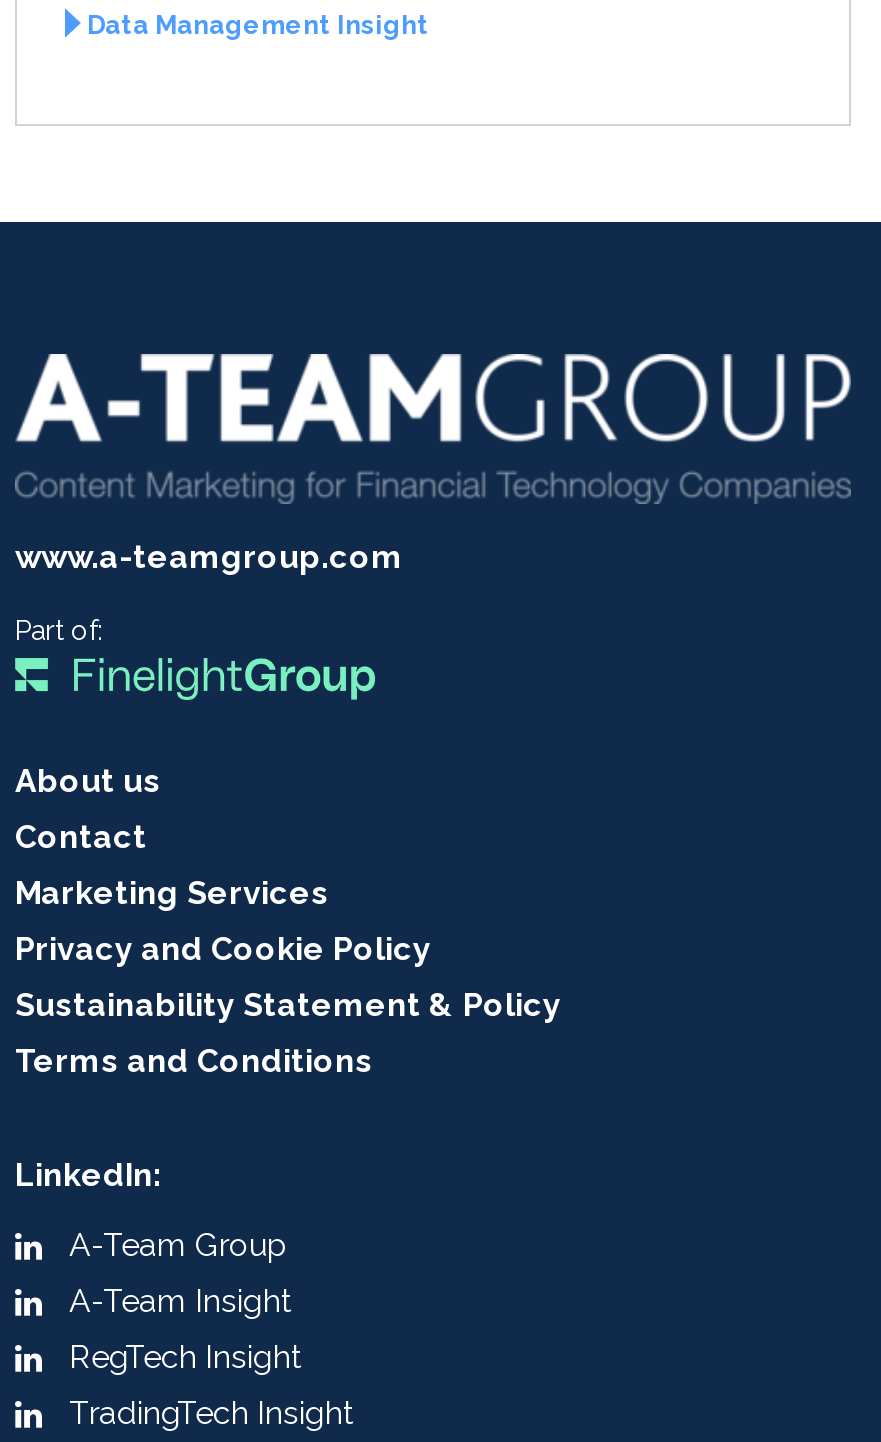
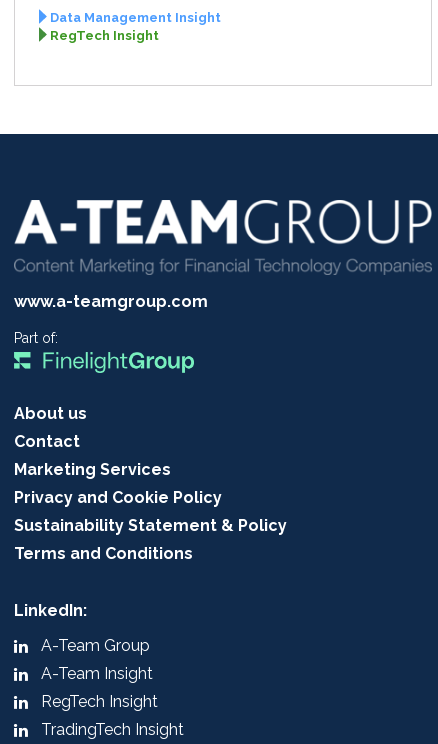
none -> [50,28,159,43] RegTech Insight

